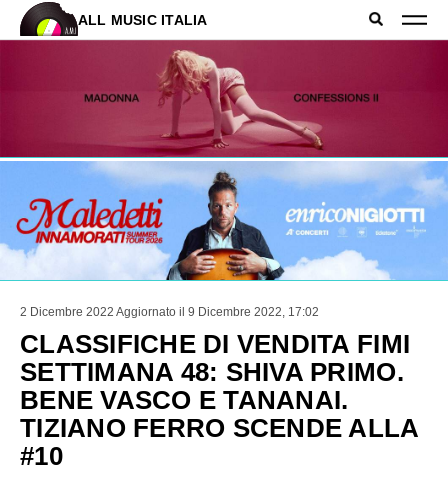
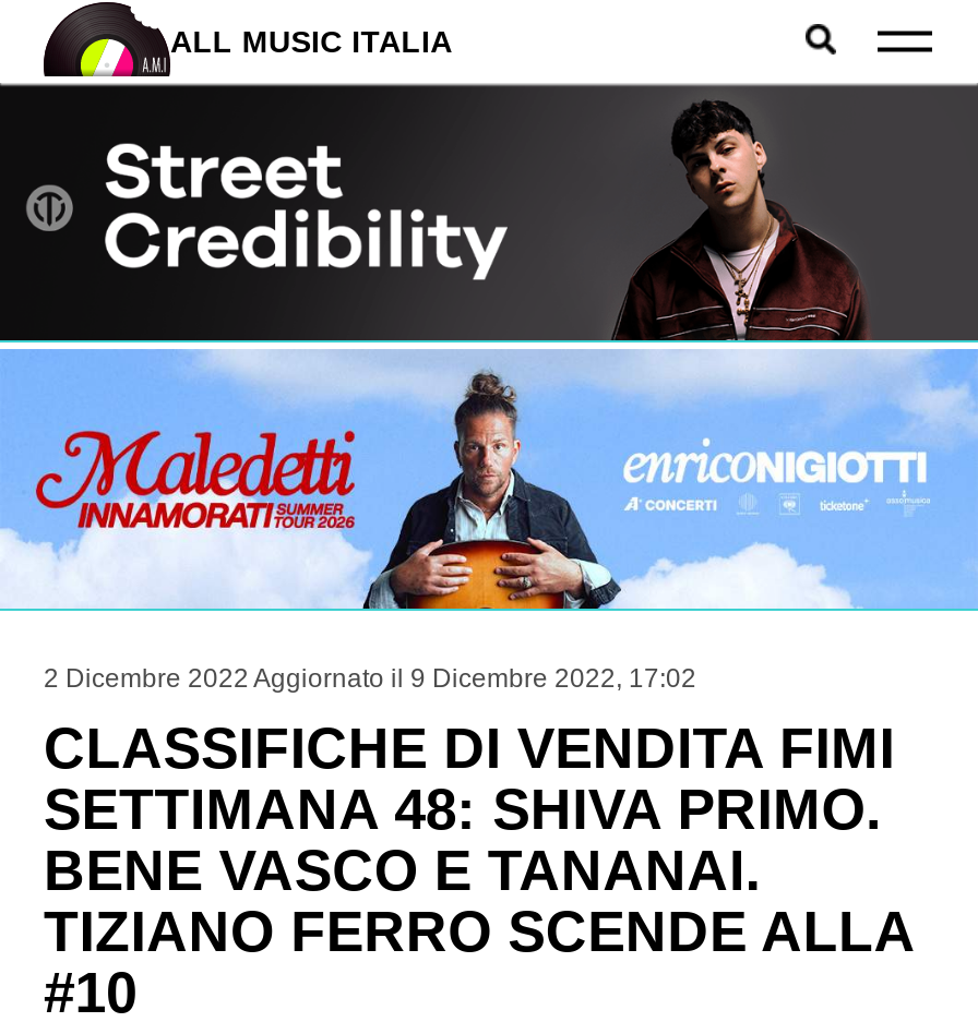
[3,39,445,158] [image] -> [7,83,971,342] [image]

